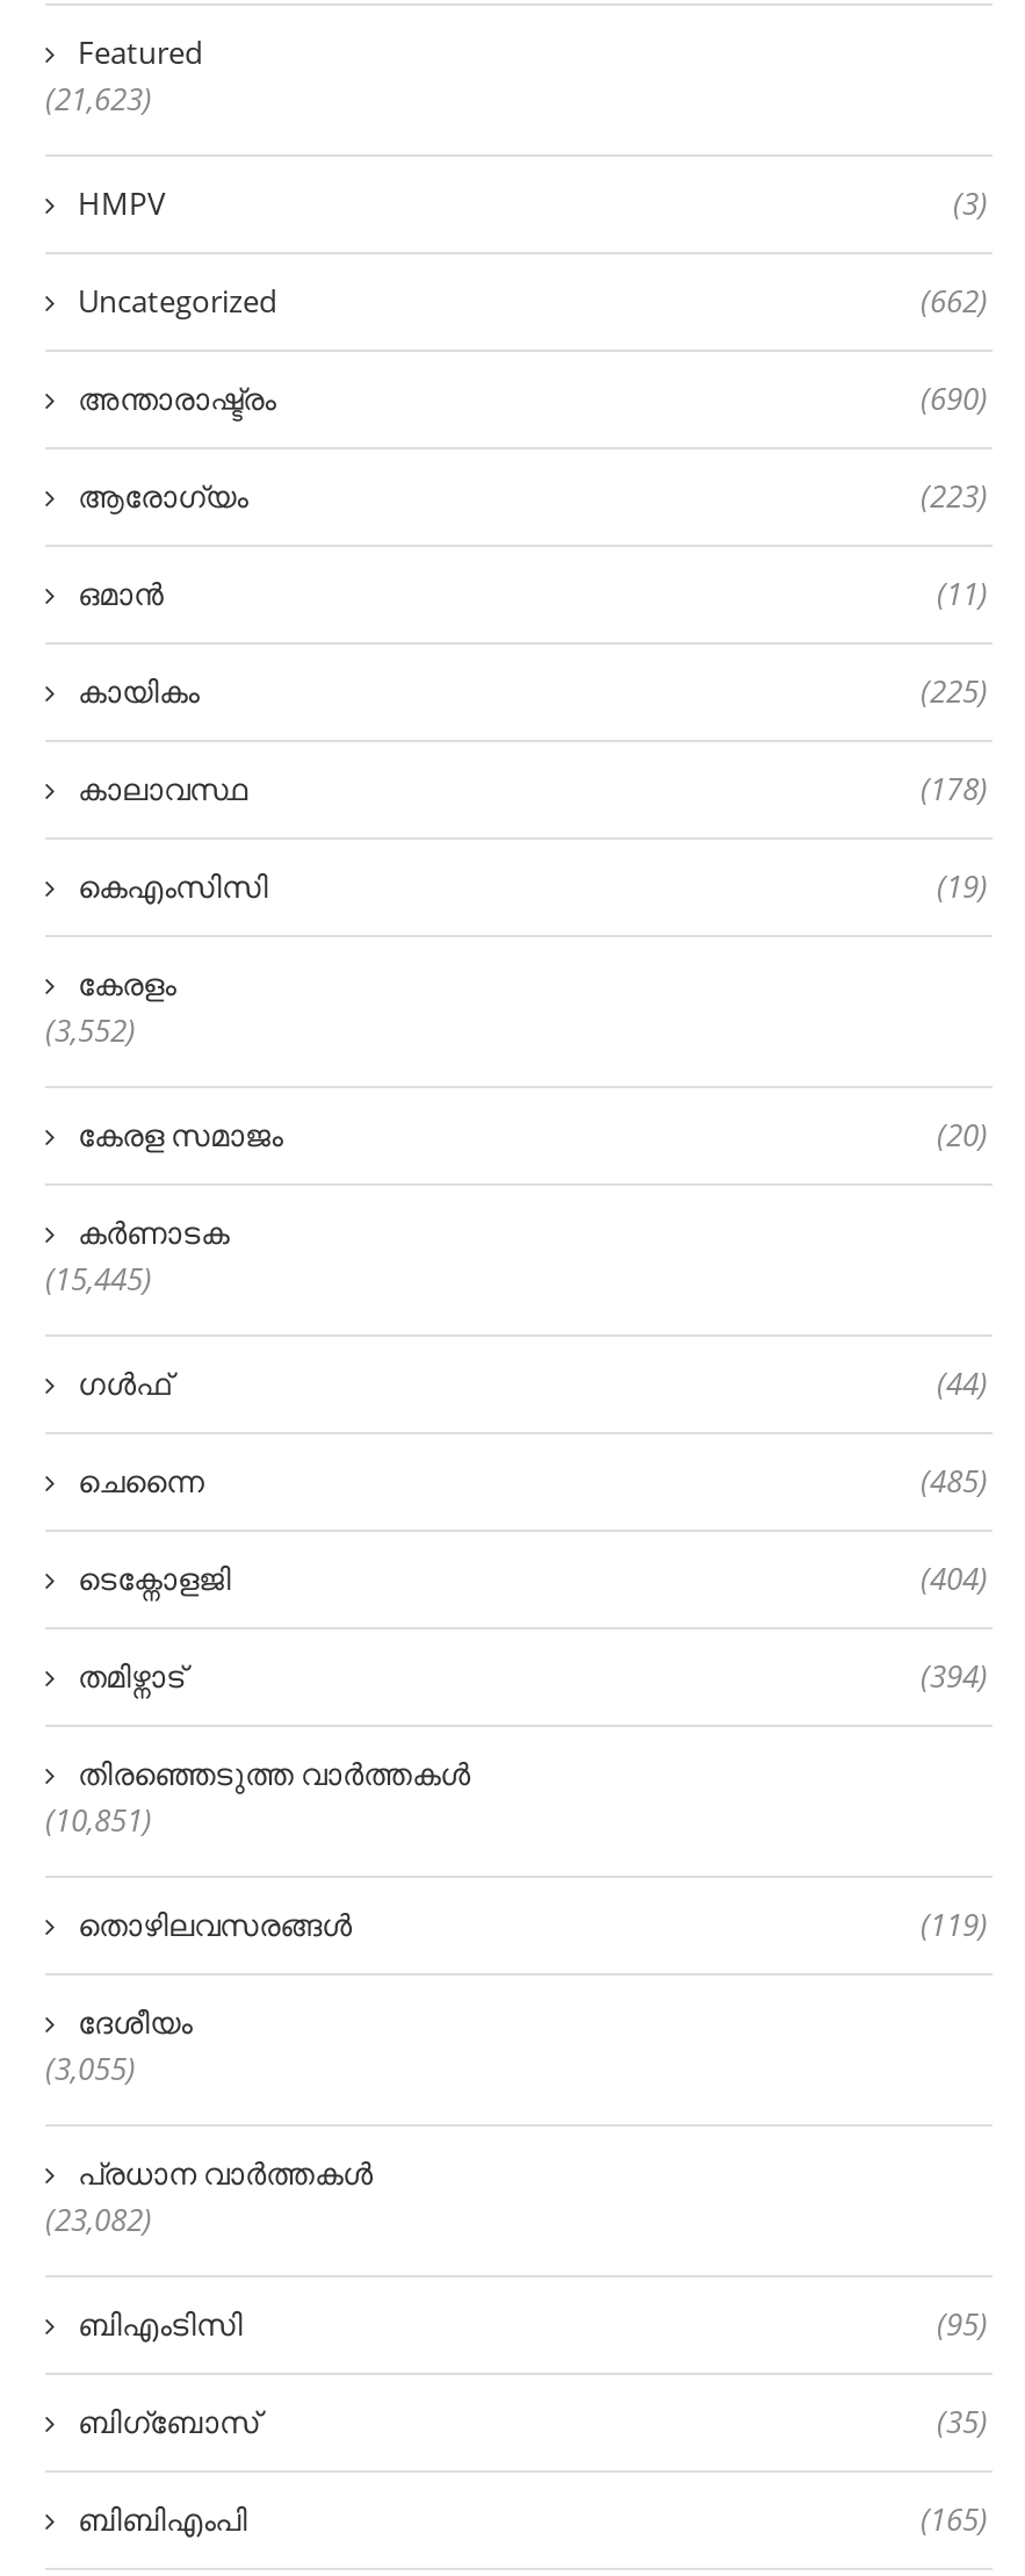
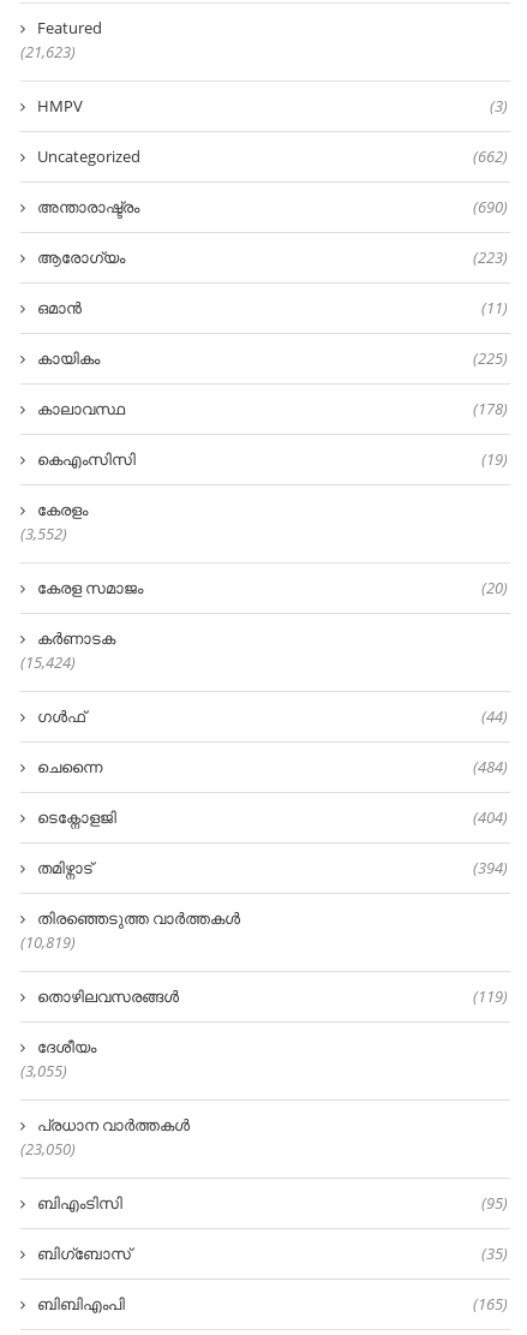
[45,1259,152,1300] (15,445) -> [20,652,76,673] (15,424)
[921,1461,988,1502] (485) -> [473,756,508,778] (484)
[45,1800,152,1842] (10,851) -> [20,932,76,953] (10,819)
[45,2199,152,2241] (23,082) -> [20,1138,76,1160] (23,050)

